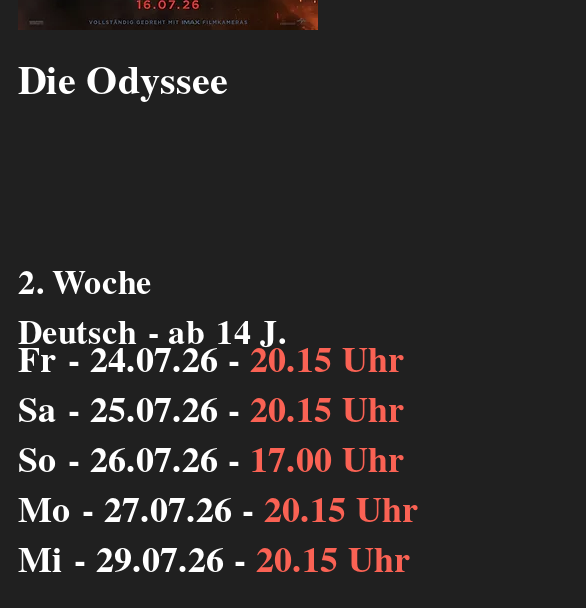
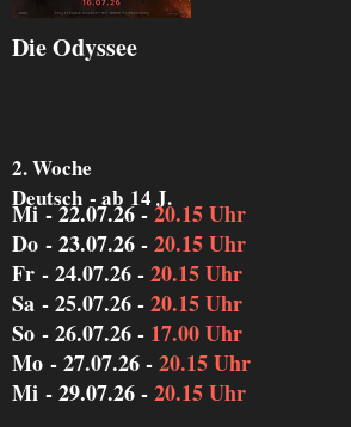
none -> [12,198,246,259] Mi-22.07.26 -20.15 Uhr | Do - 23.07.26 - 20.15 Uhr

